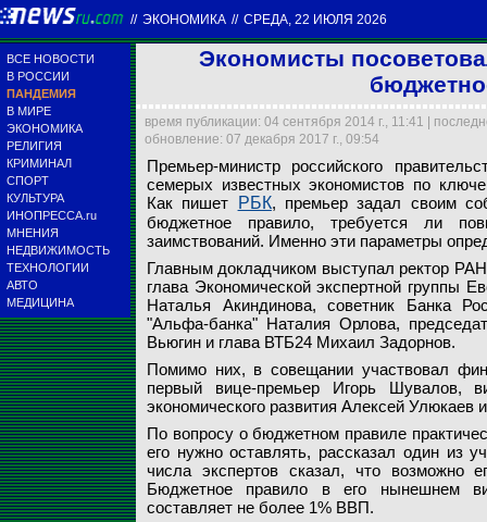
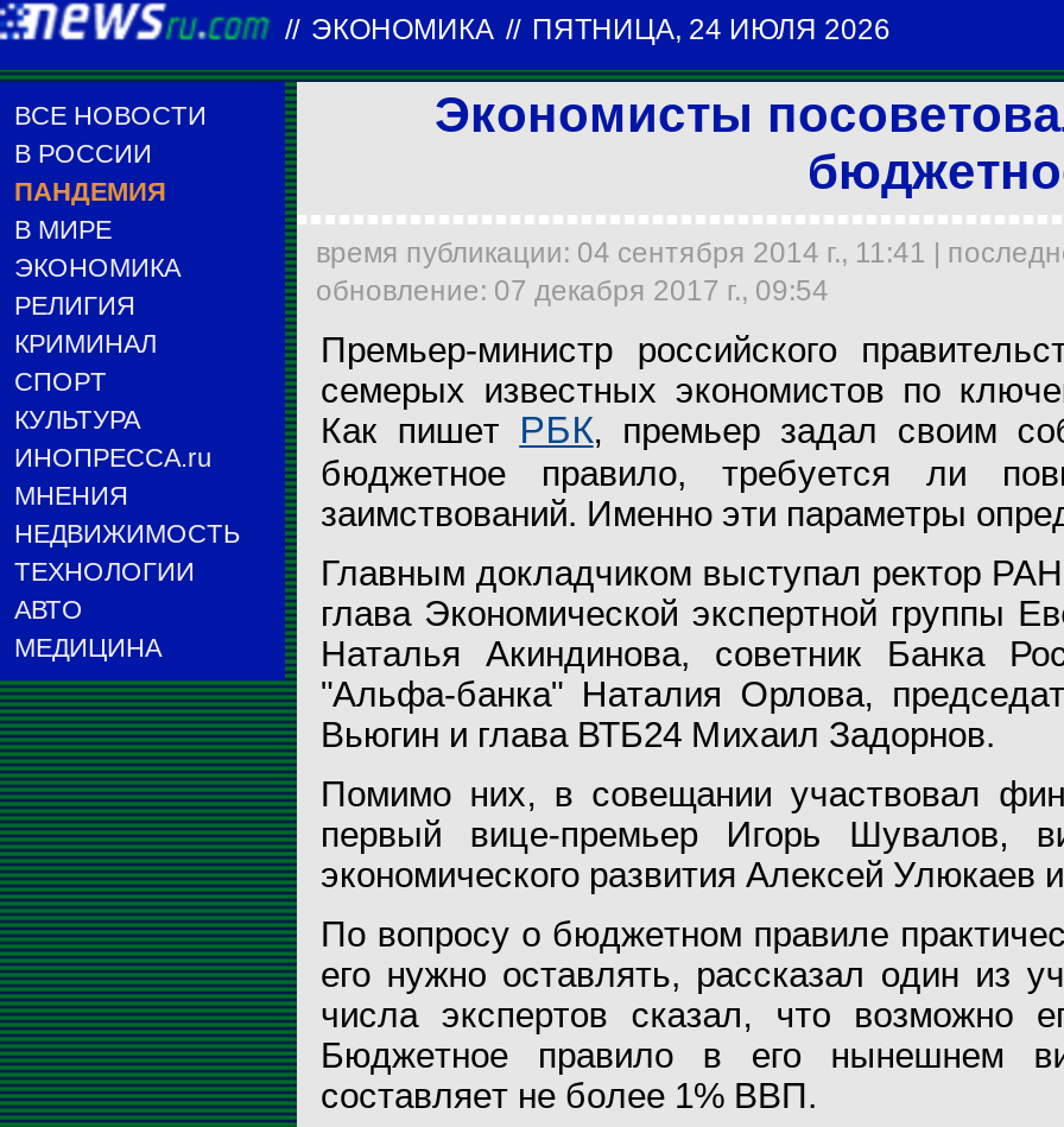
[130,11,387,27] // ЭКОНОМИКА // СРЕДА, 22 ИЮЛЯ 2026 -> [285,12,891,45] // ЭКОНОМИКА // ПЯТНИЦА, 24 ИЮЛЯ 2026

